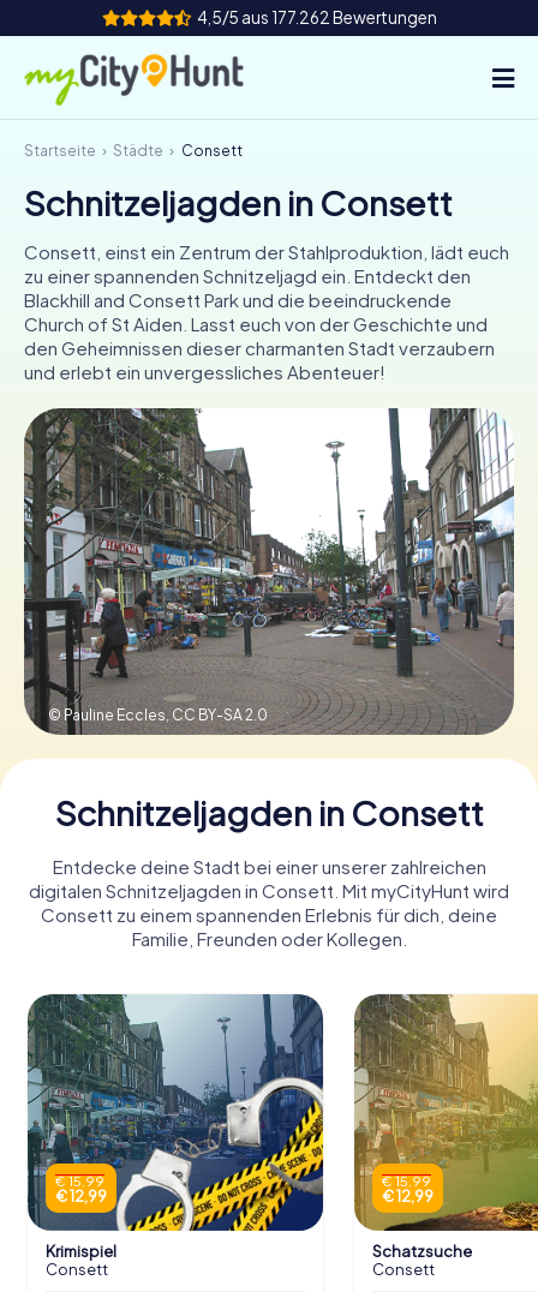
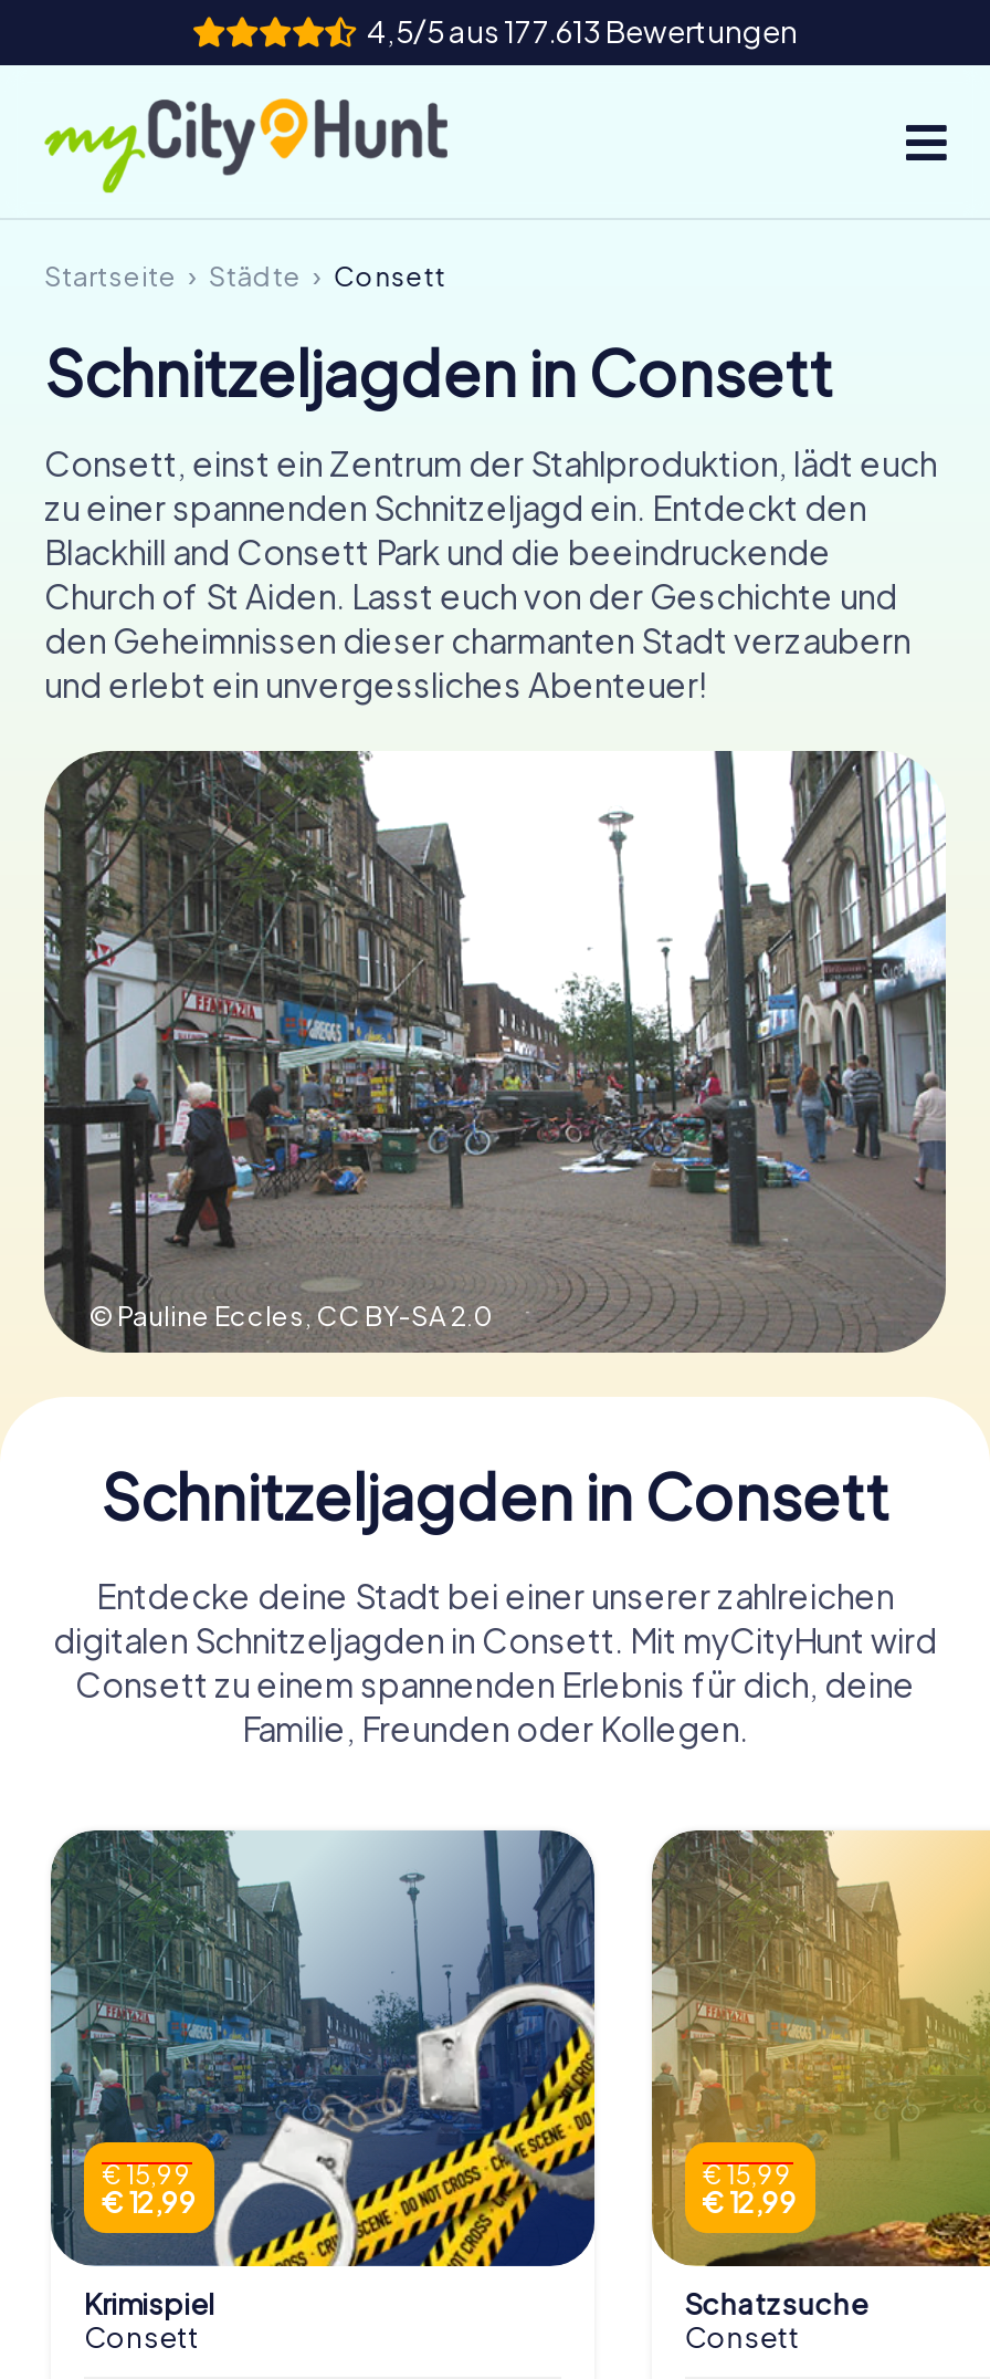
[196,7,437,28] 4,5/5 aus 177.262 Bewertungen -> [367,12,798,50] 4,5/5 aus 177.613 Bewertungen

